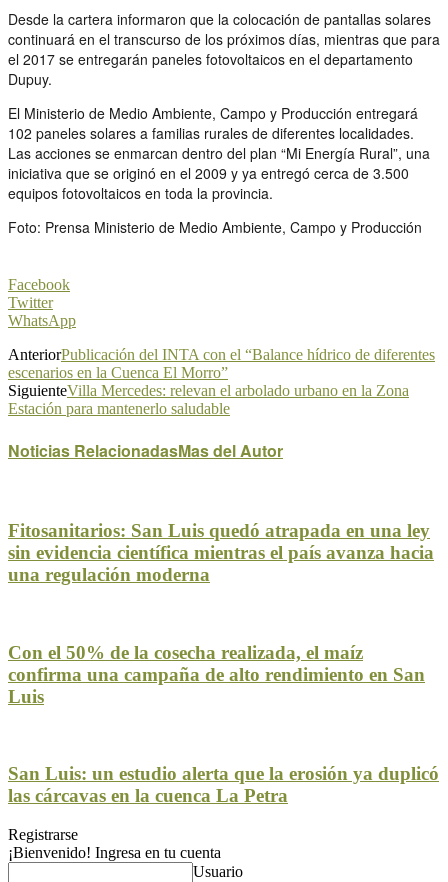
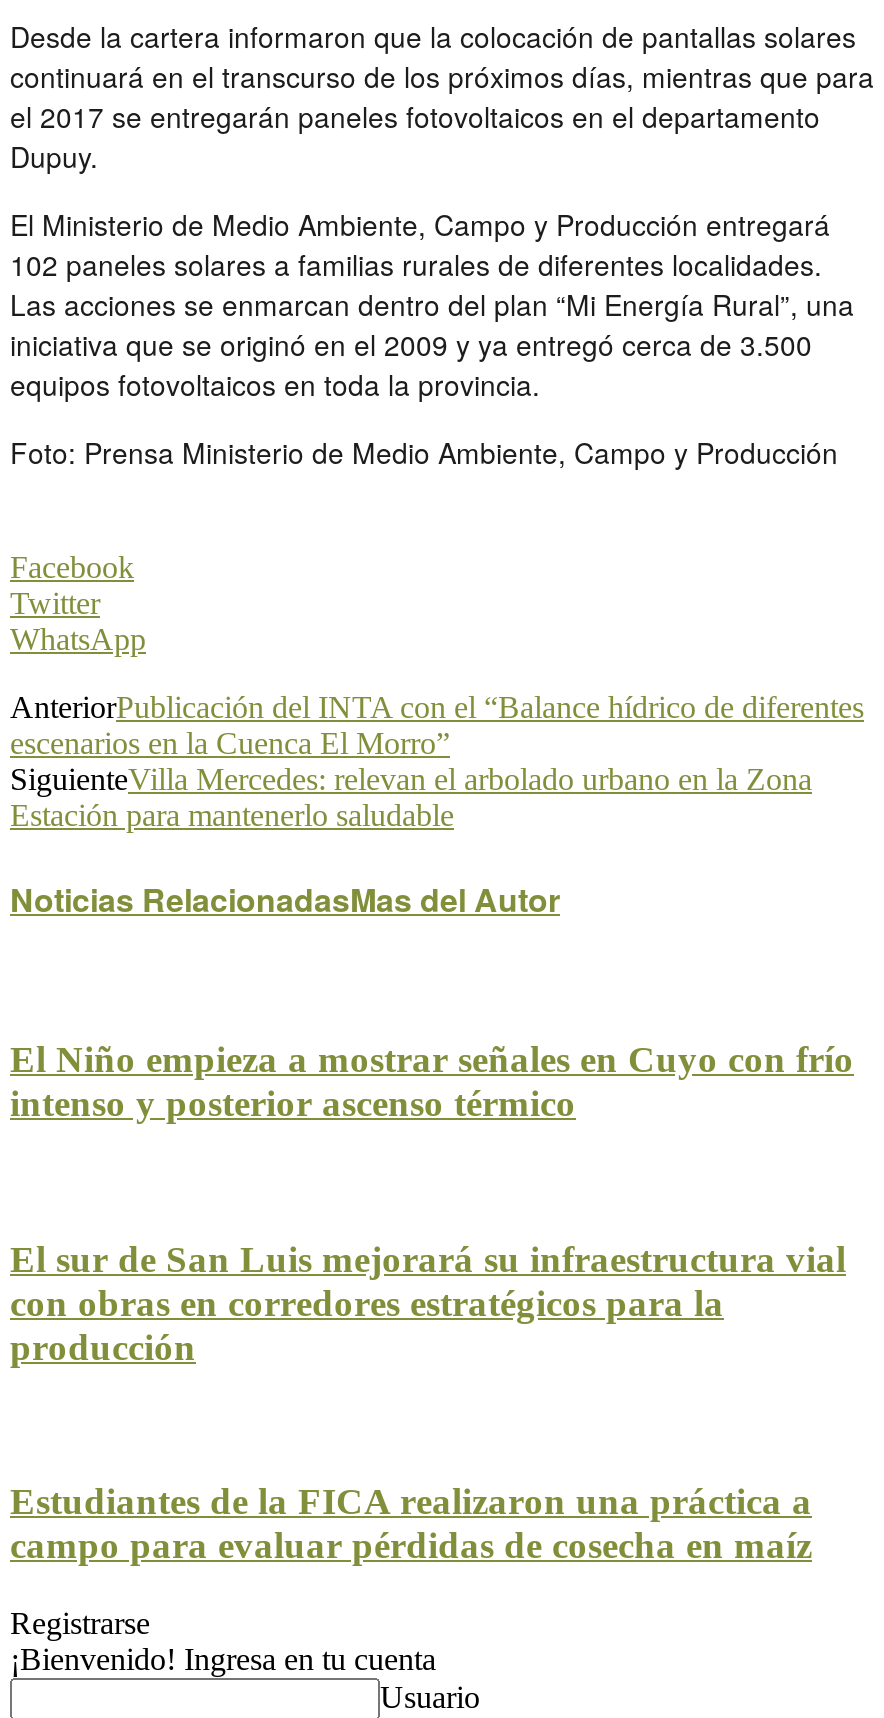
[8,520,434,585] Fitosanitarios: San Luis quedó atrapada en una ley | sin evidencia científica mientras el país avanza hacia | una regulación moderna -> [10,1038,854,1124] El Niño empieza a mostrar señales en Cuyo con frío | intenso y posterior ascenso térmico
[8,641,425,706] Con el 50% de la cosecha realizada, el maíz | confirma una campaña de alto rendimiento en San | Luis -> [10,1237,846,1367] El sur de San Luis mejorará su infraestructura vial | con obras en corredores estratégicos para la | producción
[8,763,439,806] San Luis: un estudio alerta que la erosión ya duplicó | las cárcavas en la cuenca La Petra -> [10,1480,812,1566] Estudiantes de la FICA realizaron una práctica a | campo para evaluar pérdidas de cosecha en maíz

